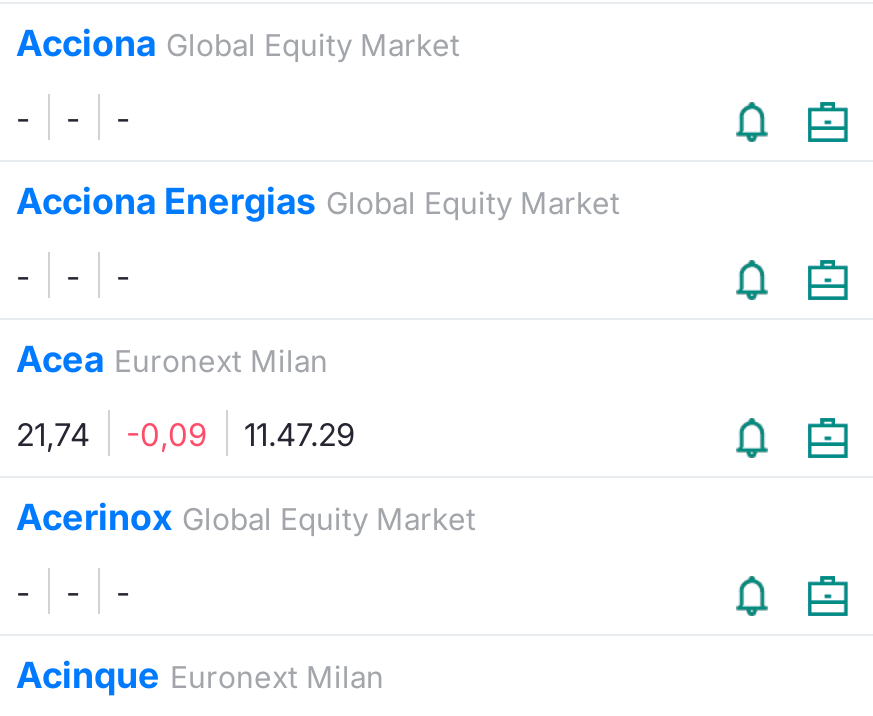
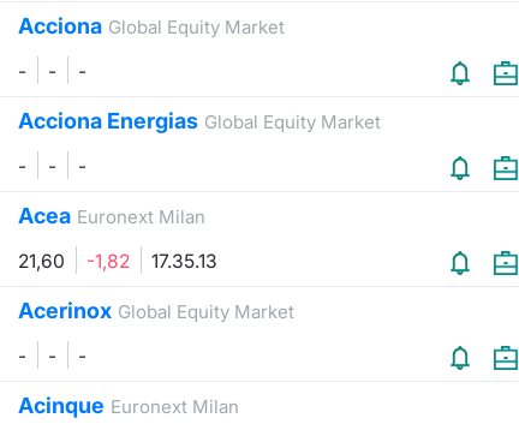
[16,416,98,454] 21,74 -> [18,250,70,273] 21,60
[126,416,216,454] -0,09 -> [86,250,135,273] -1,82
[244,416,356,454] 11.47.29 -> [151,250,217,273] 17.35.13

